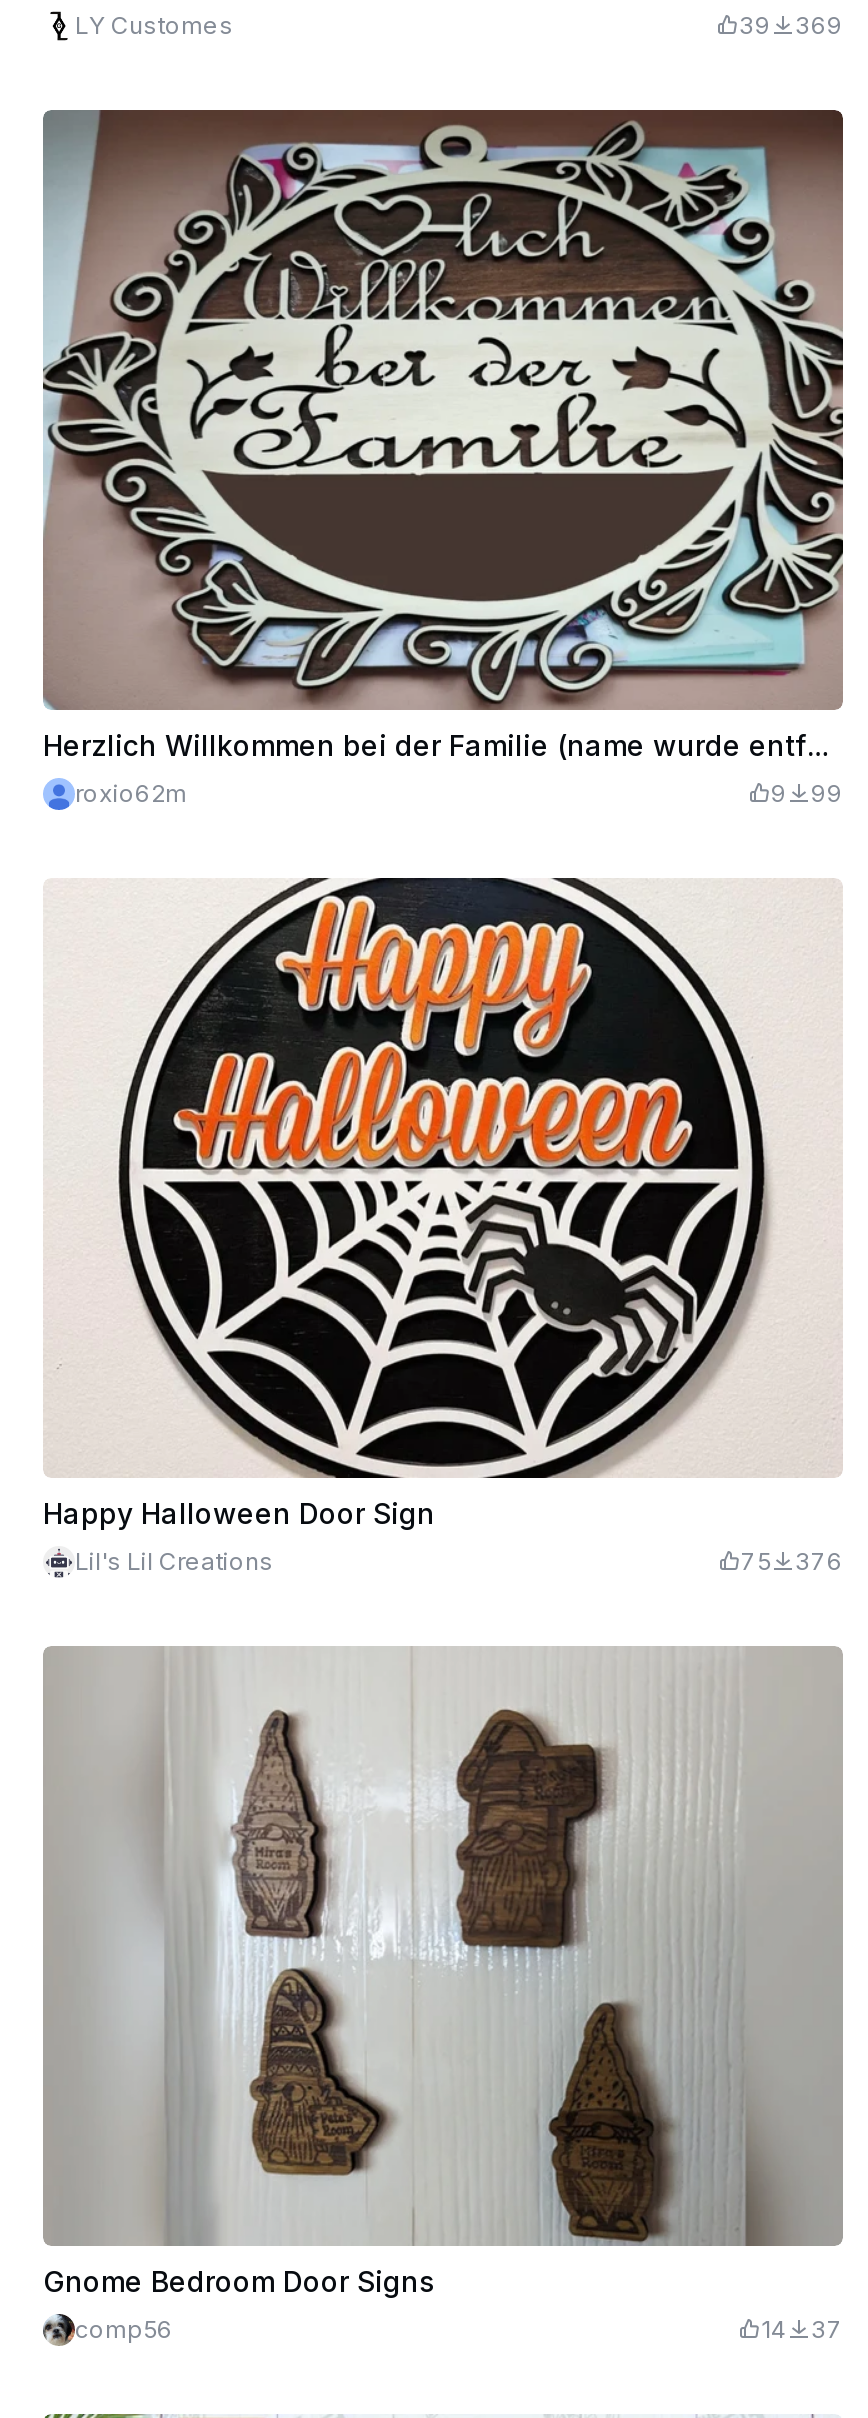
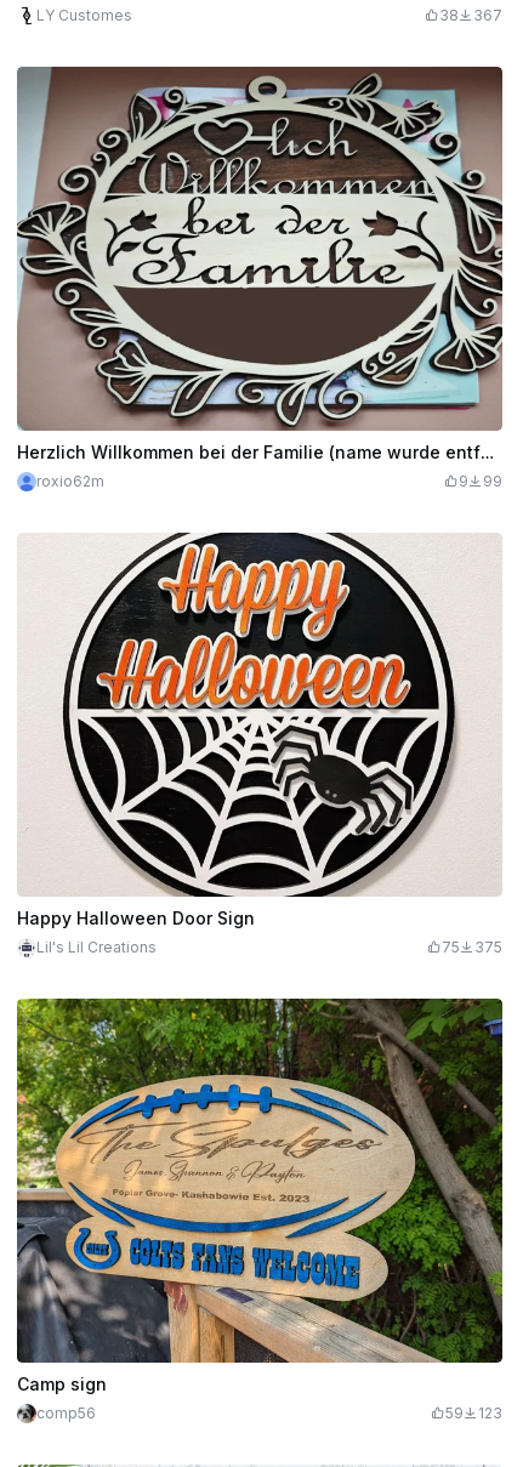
[739,10,771,40] 39 -> [439,6,459,24] 38
[795,10,843,40] 369 -> [473,6,502,24] 367
[741,1546,843,1576] 75 376 -> [442,938,502,956] 75 375
[43,1646,843,2298] [image] | Gnome Bedroom Door Signs -> [16,997,504,1394] [image] | Camp sign
[761,2314,787,2344] 14 -> [445,1404,464,1422] 59
[811,2314,843,2344] 37 -> [478,1404,502,1422] 123

